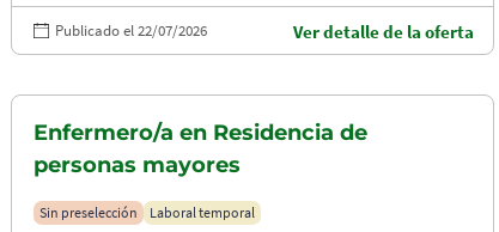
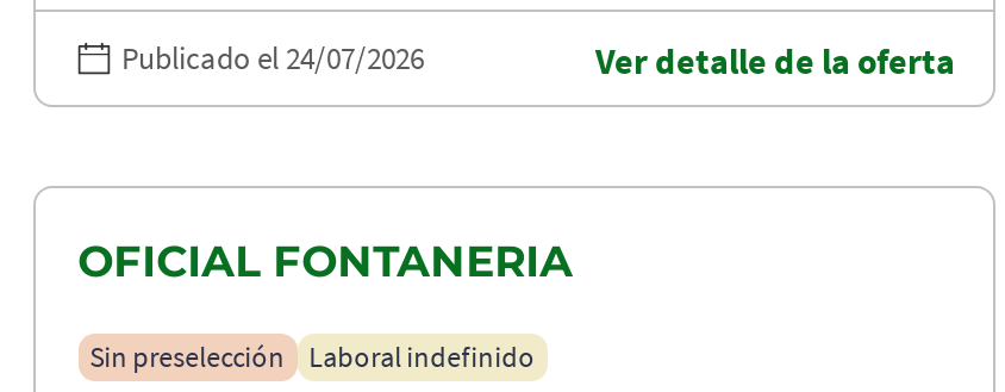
[55,20,207,40] Publicado el 22/07/2026 -> [121,38,424,78] Publicado el 24/07/2026
[33,119,367,178] Enfermero/a en Residencia de | personas mayores -> [78,235,573,288] OFICIAL FONTANERIA
[149,203,254,221] Laboral temporal -> [309,338,535,374] Laboral indefinido

